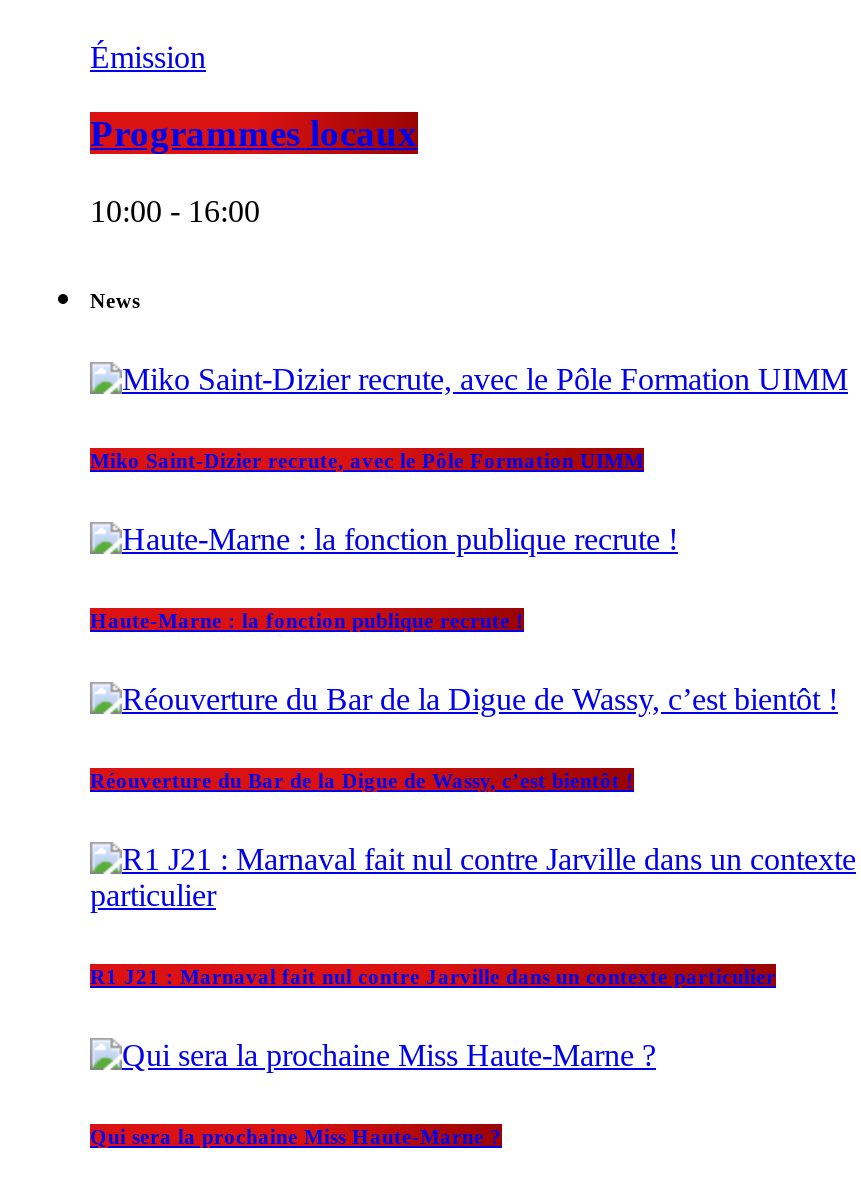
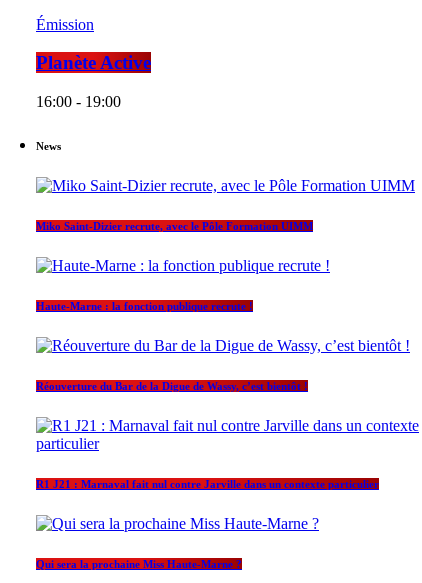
[90,113,418,155] Programmes locaux -> [36,52,151,73] Planète Active
[90,194,260,228] 10:00 - 16:00 -> [36,93,121,110] 16:00 - 19:00

